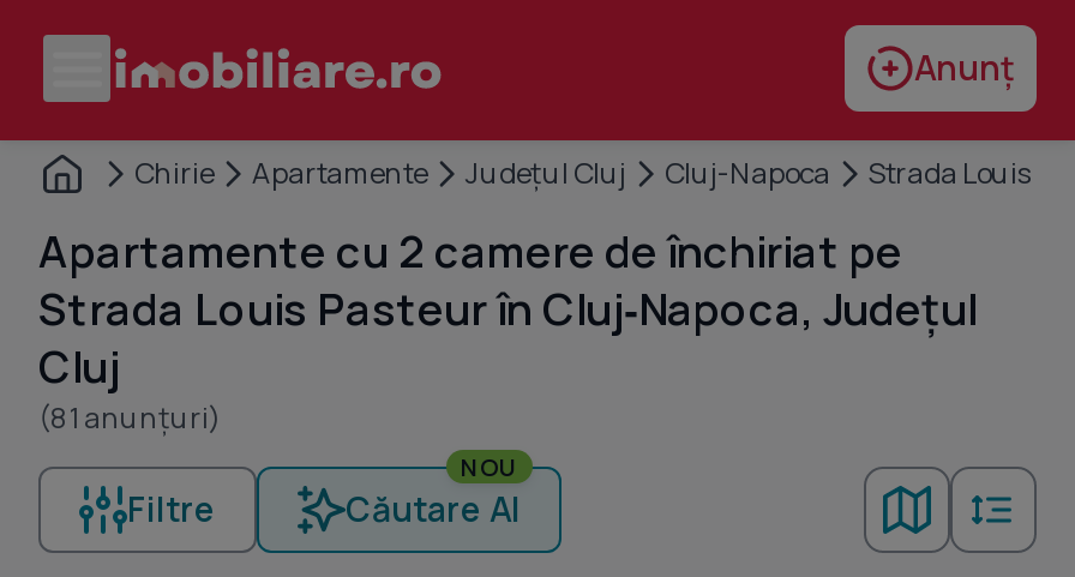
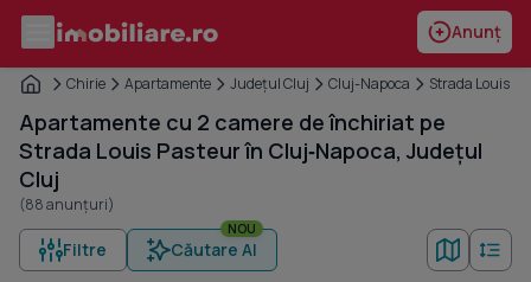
[38,397,223,438] (81 anunțuri) -> [19,194,115,214] (88 anunțuri)

